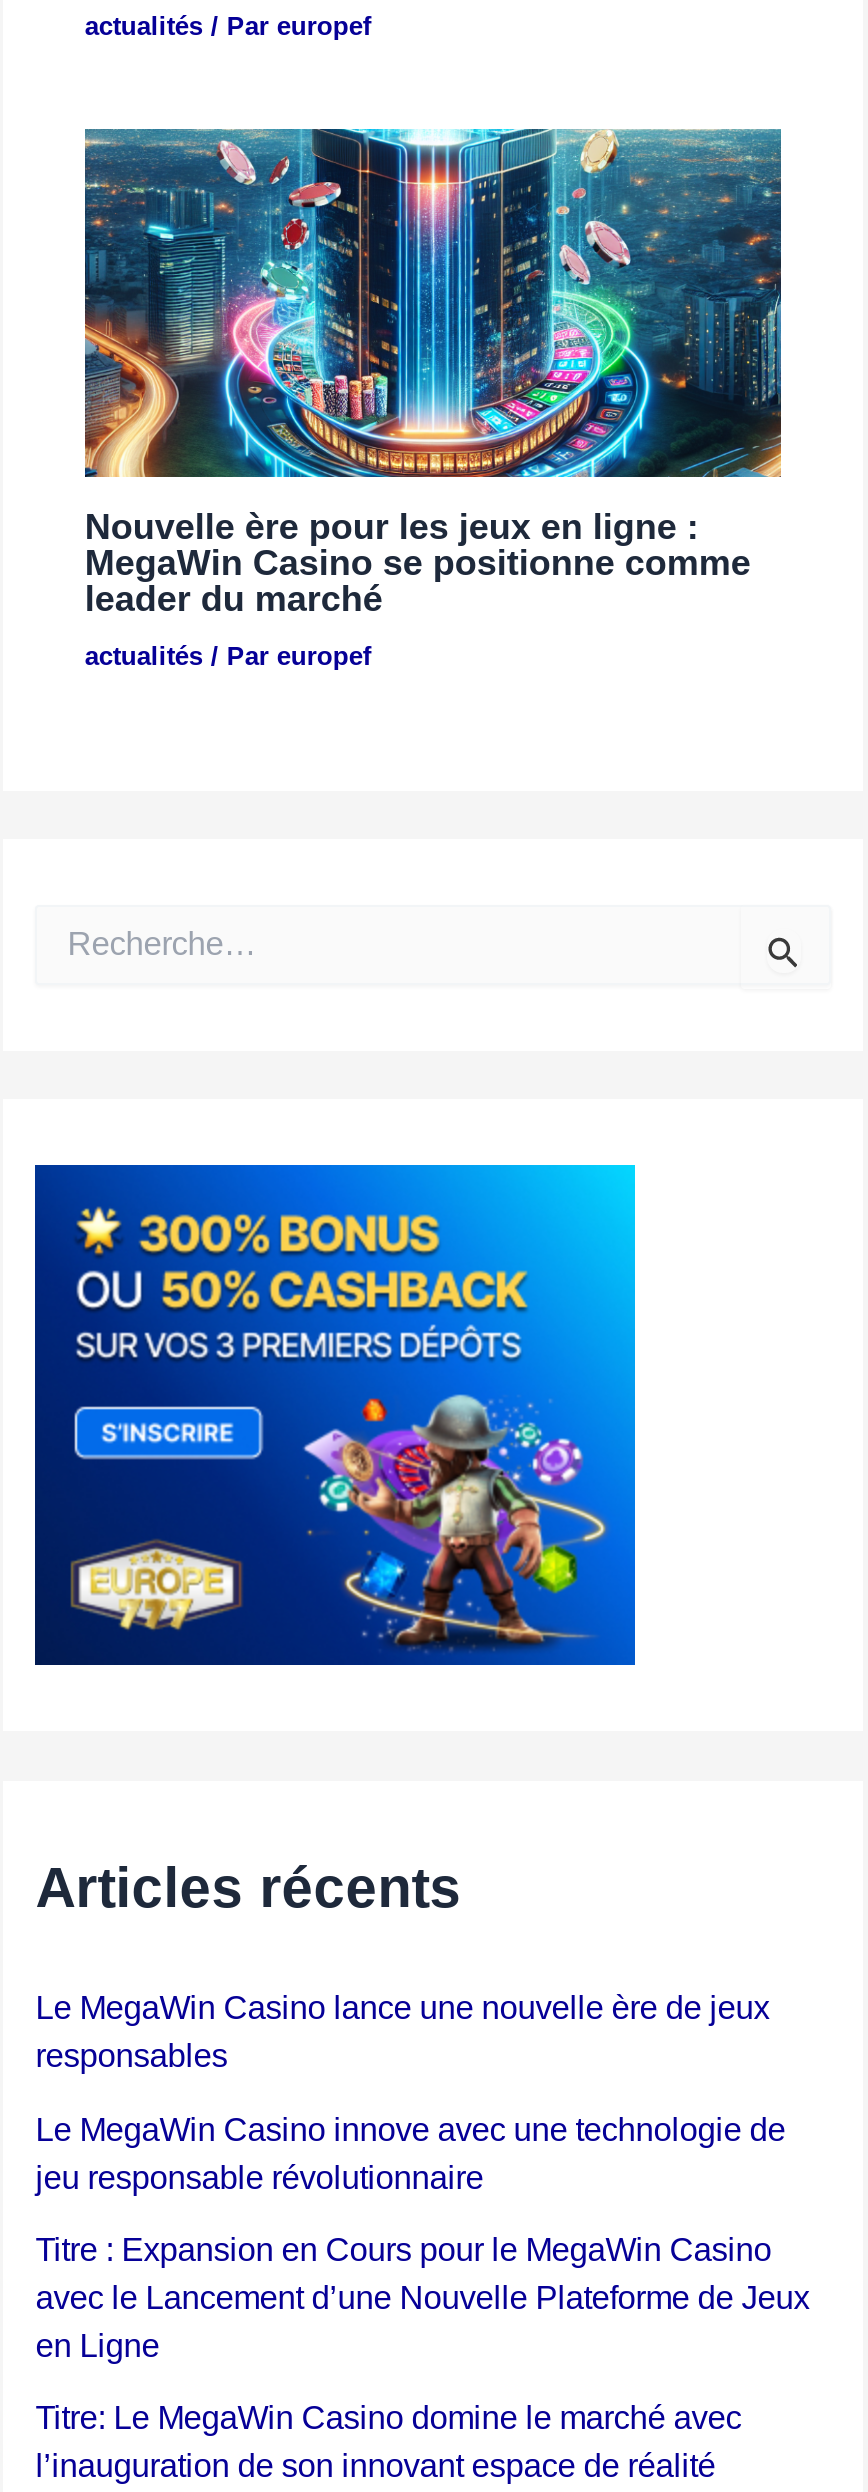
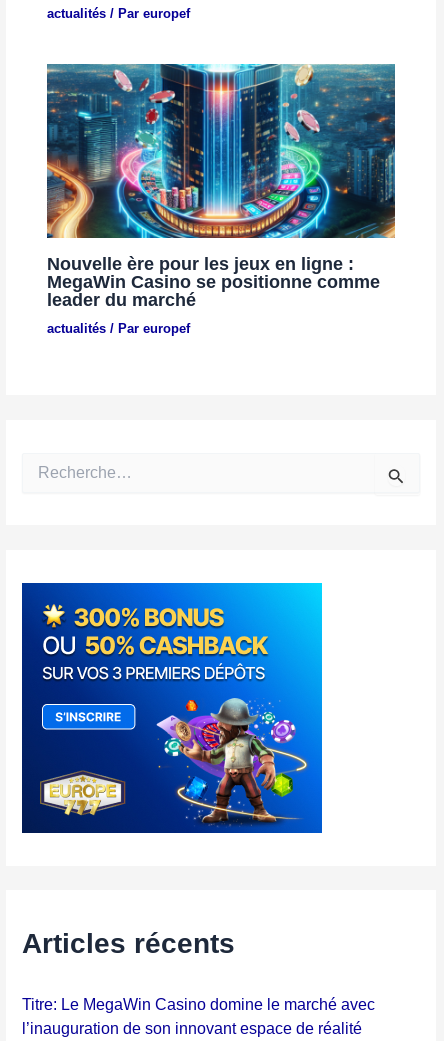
[36,1990,810,2363] Le MegaWin Casino lance une nouvelle ère de jeux | responsables | Le MegaWin Casino innove avec une technologie de | jeu responsable révolutionnaire | Titre : Expansion en Cours pour le MegaWin Casino | avec le Lancement d’une Nouvelle Plateforme de Jeux | en Ligne -> none

